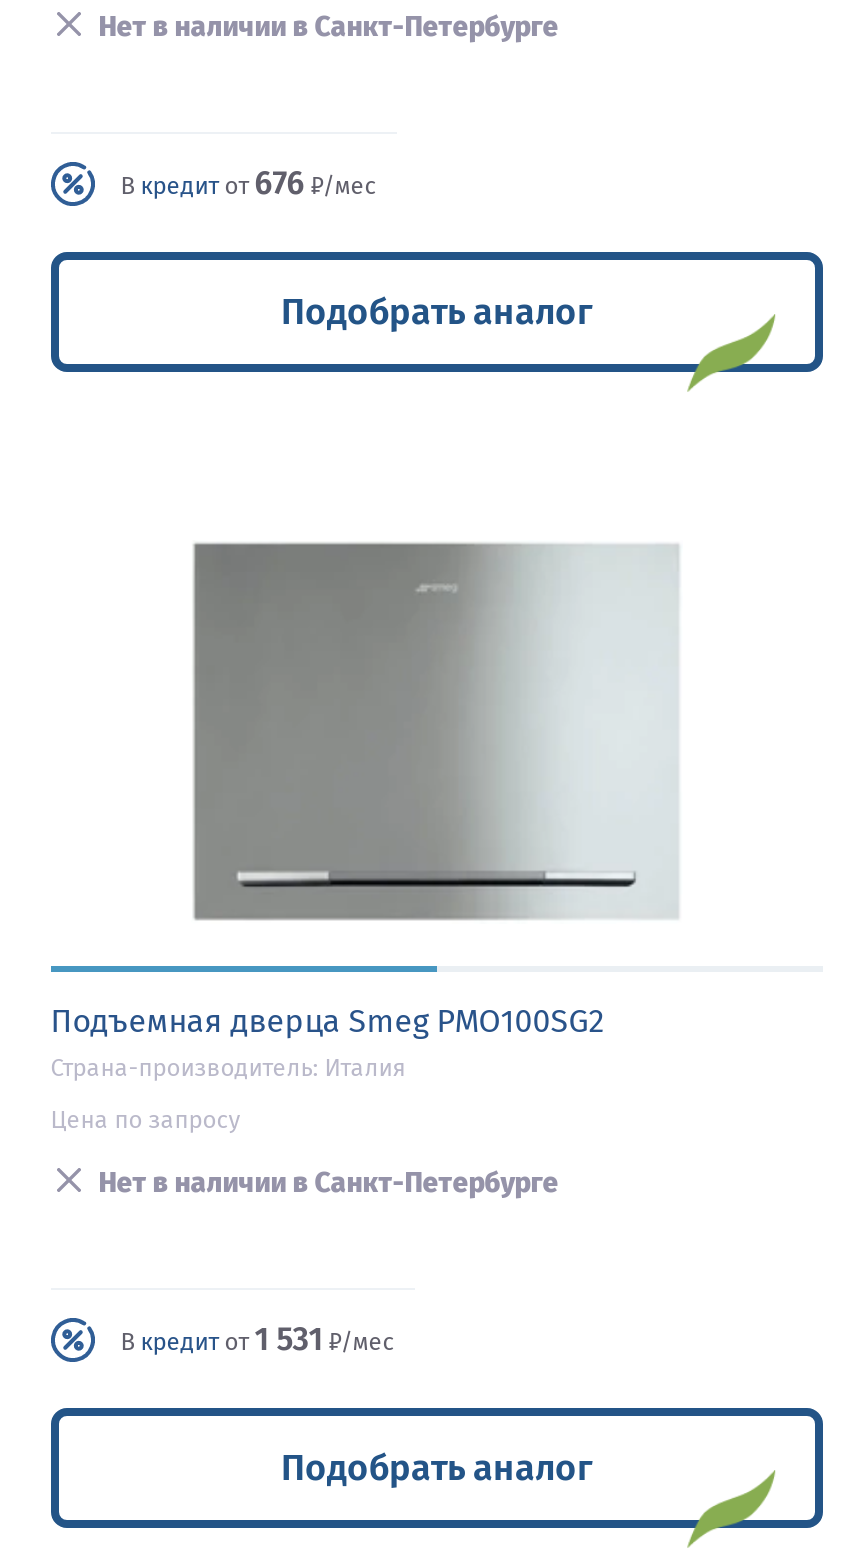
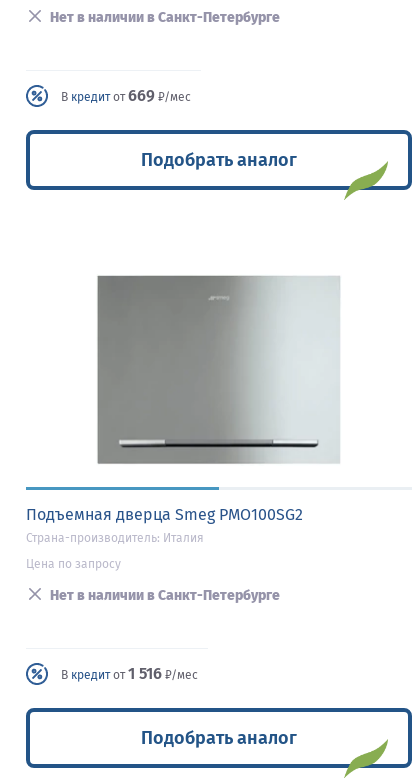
[121,164,377,202] В кредит от 676 ₽/мес -> [61,86,191,105] В кредит от 669 ₽/мес
[121,1320,395,1358] В кредит от1 531 ₽/мес -> [61,664,198,683] В кредит от1 516 ₽/мес

